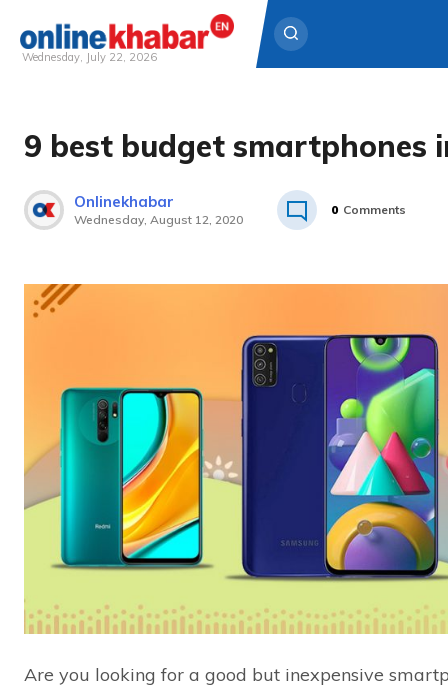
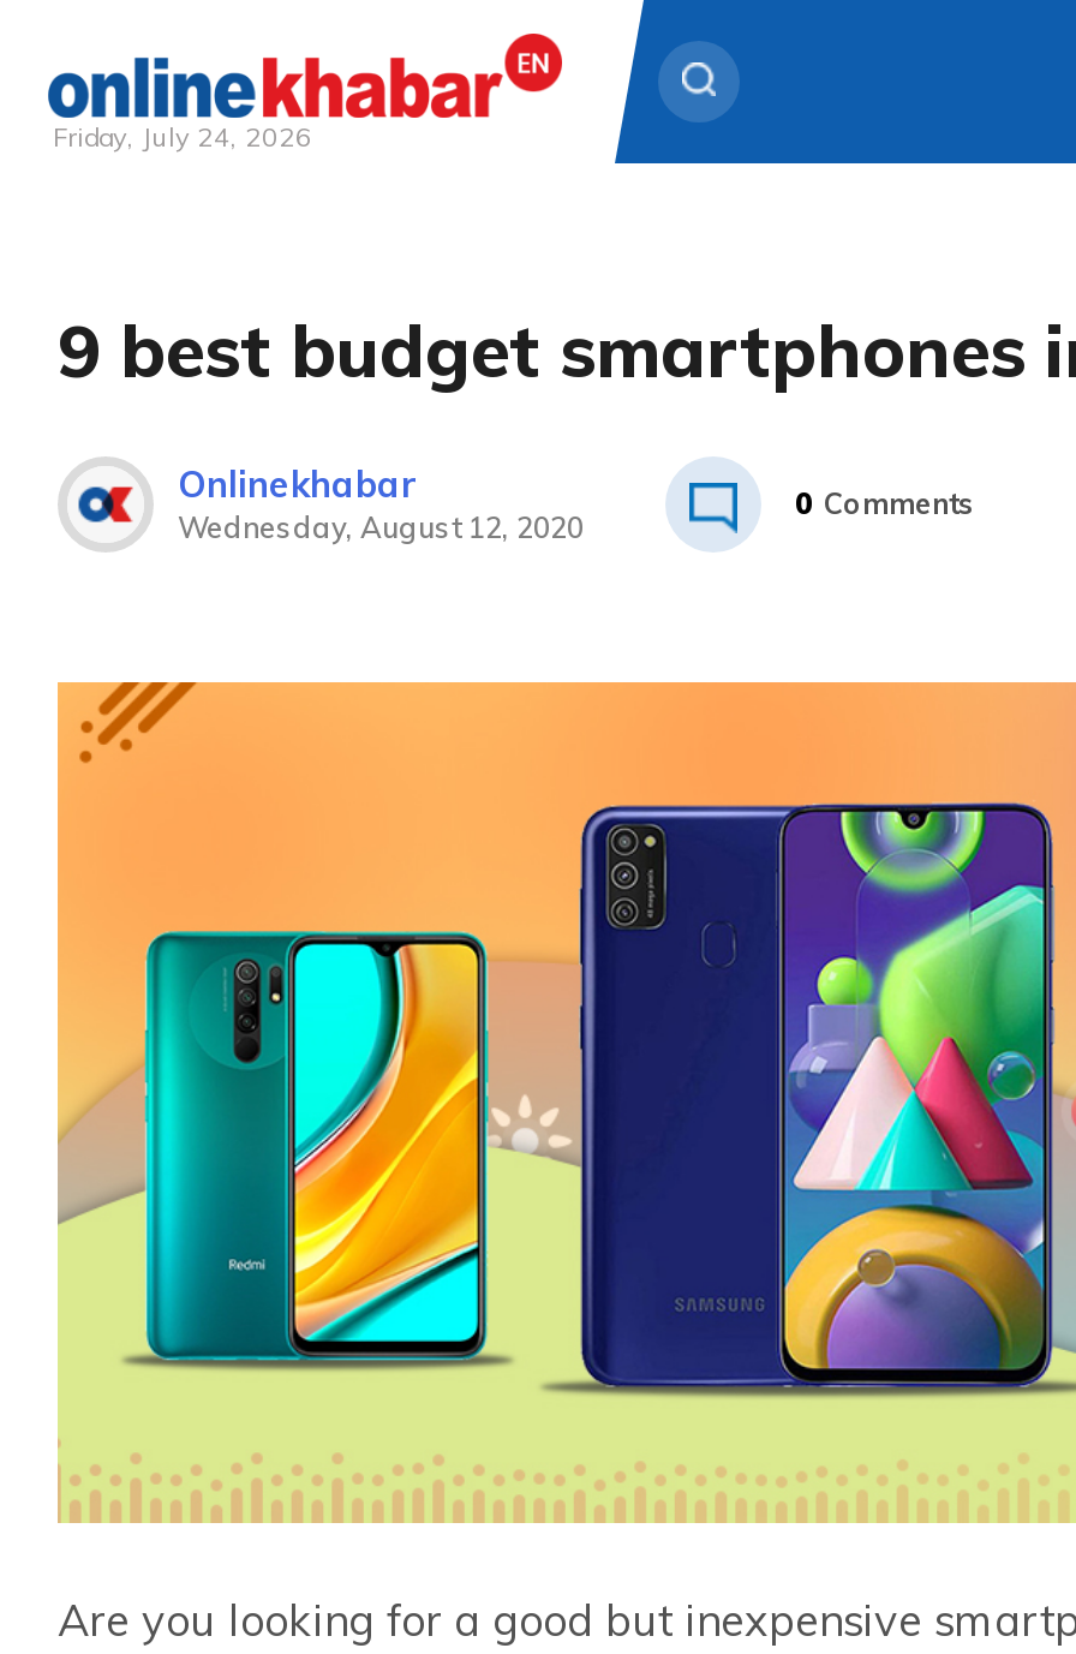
[22,50,157,64] Wednesday, July 22, 2026 -> [53,120,312,154] Friday, July 24, 2026

